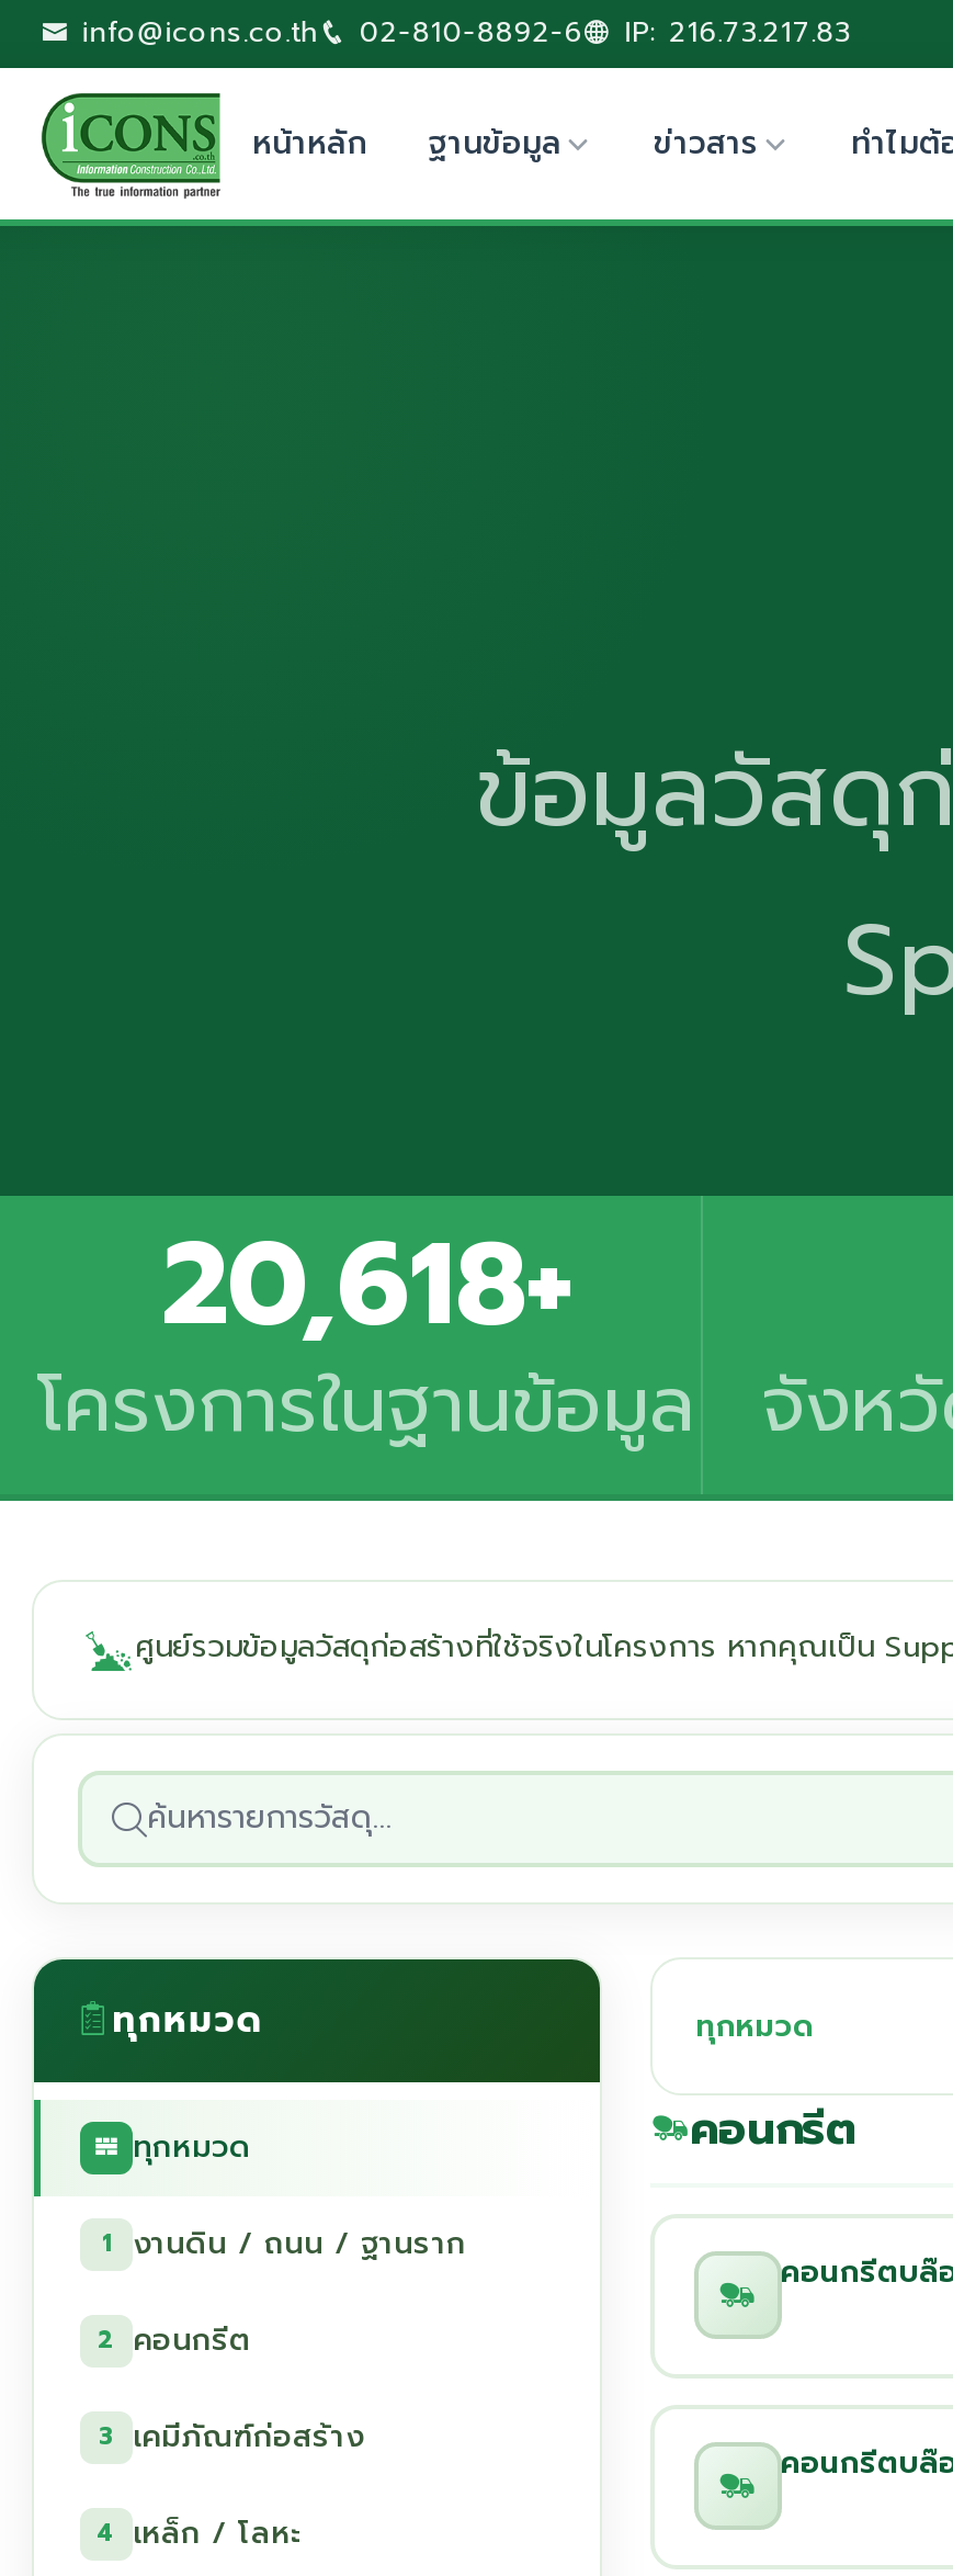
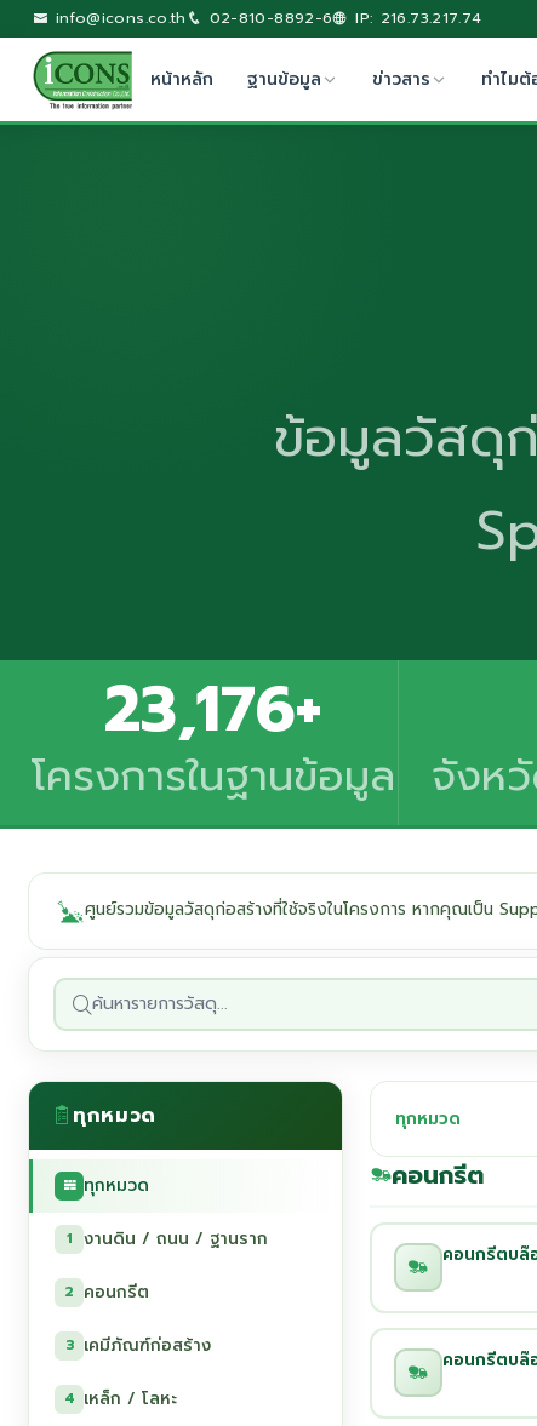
[70,10,851,52] info@icons.co.th 02-810-8892-6 IP: 216.73.217.83 -> [49,5,482,28] info@icons.co.th 02-810-8892-6 IP: 216.73.217.74
[161,1197,571,1370] 20,618+ -> [104,661,321,757] 23,176+

